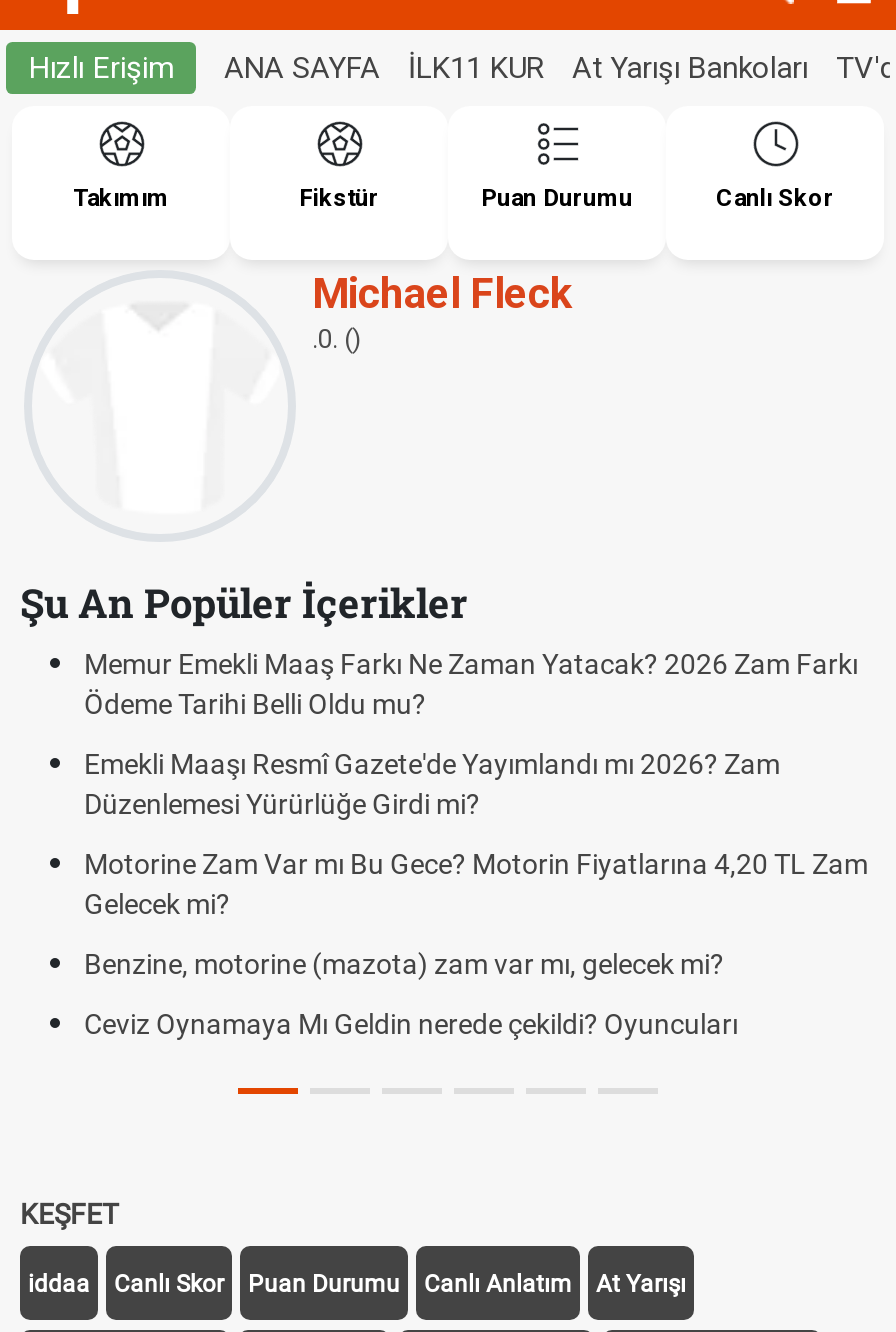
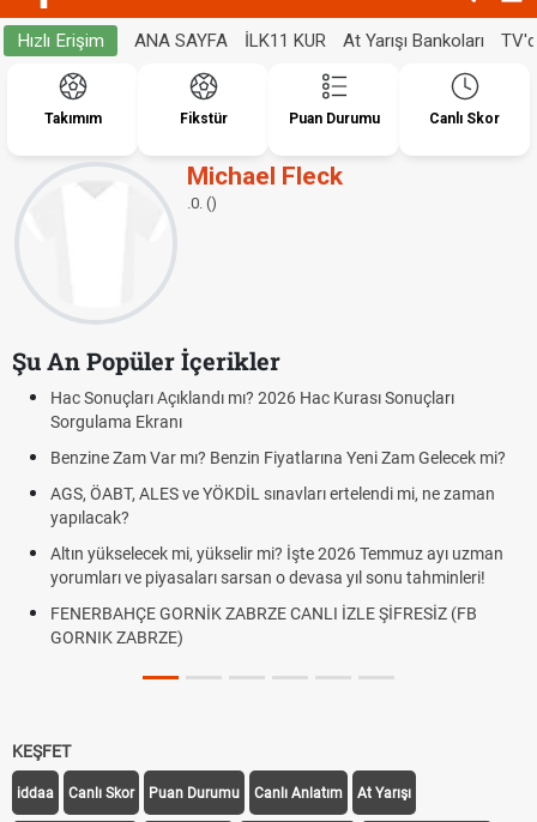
[84,648,858,720] Memur Emekli Maaş Farkı Ne Zaman Yatacak? 2026 Zam Farkı | Ödeme Tarihi Belli Oldu mu? -> [50,388,454,431] Hac Sonuçları Açıklandı mı? 2026 Hac Kurası Sonuçları | Sorgulama Ekranı
[84,748,780,820] Emekli Maaşı Resmî Gazete'de Yayımlandı mı 2026? Zam | Düzenlemesi Yürürlüğe Girdi mi? -> [50,448,506,467] Benzine Zam Var mı? Benzin Fiyatlarına Yeni Zam Gelecek mi?
[84,848,868,920] Motorine Zam Var mı Bu Gece? Motorin Fiyatlarına 4,20 TL Zam | Gelecek mi? -> [50,484,495,527] AGS, ÖABT, ALES ve YÖKDİL sınavları ertelendi mi, ne zaman | yapılacak?
[84,948,724,980] Benzine, motorine (mazota) zam var mı, gelecek mi? -> [50,544,503,587] Altın yükselecek mi, yükselir mi? İşte 2026 Temmuz ayı uzman | yorumları ve piyasaları sarsan o devasa yıl sonu tahminleri!
[84,1008,738,1040] Ceviz Oynamaya Mı Geldin nerede çekildi? Oyuncuları -> [50,604,477,647] FENERBAHÇE GORNİK ZABRZE CANLI İZLE ŞİFRESİZ (FB | GORNIK ZABRZE)

